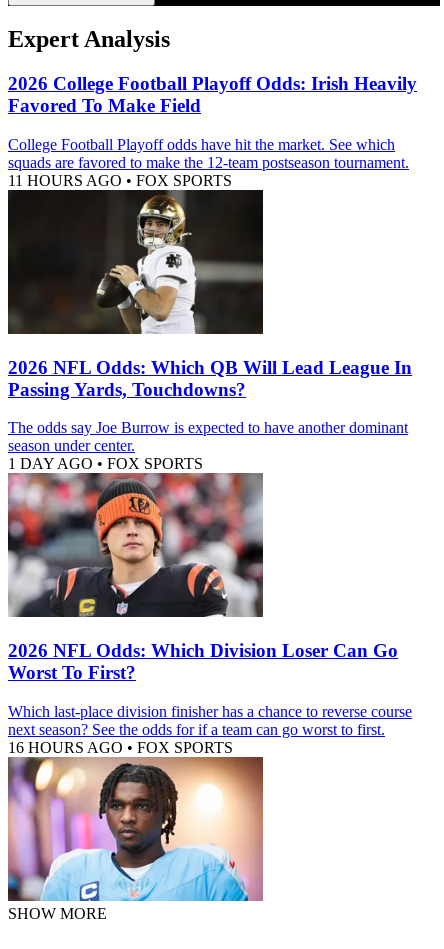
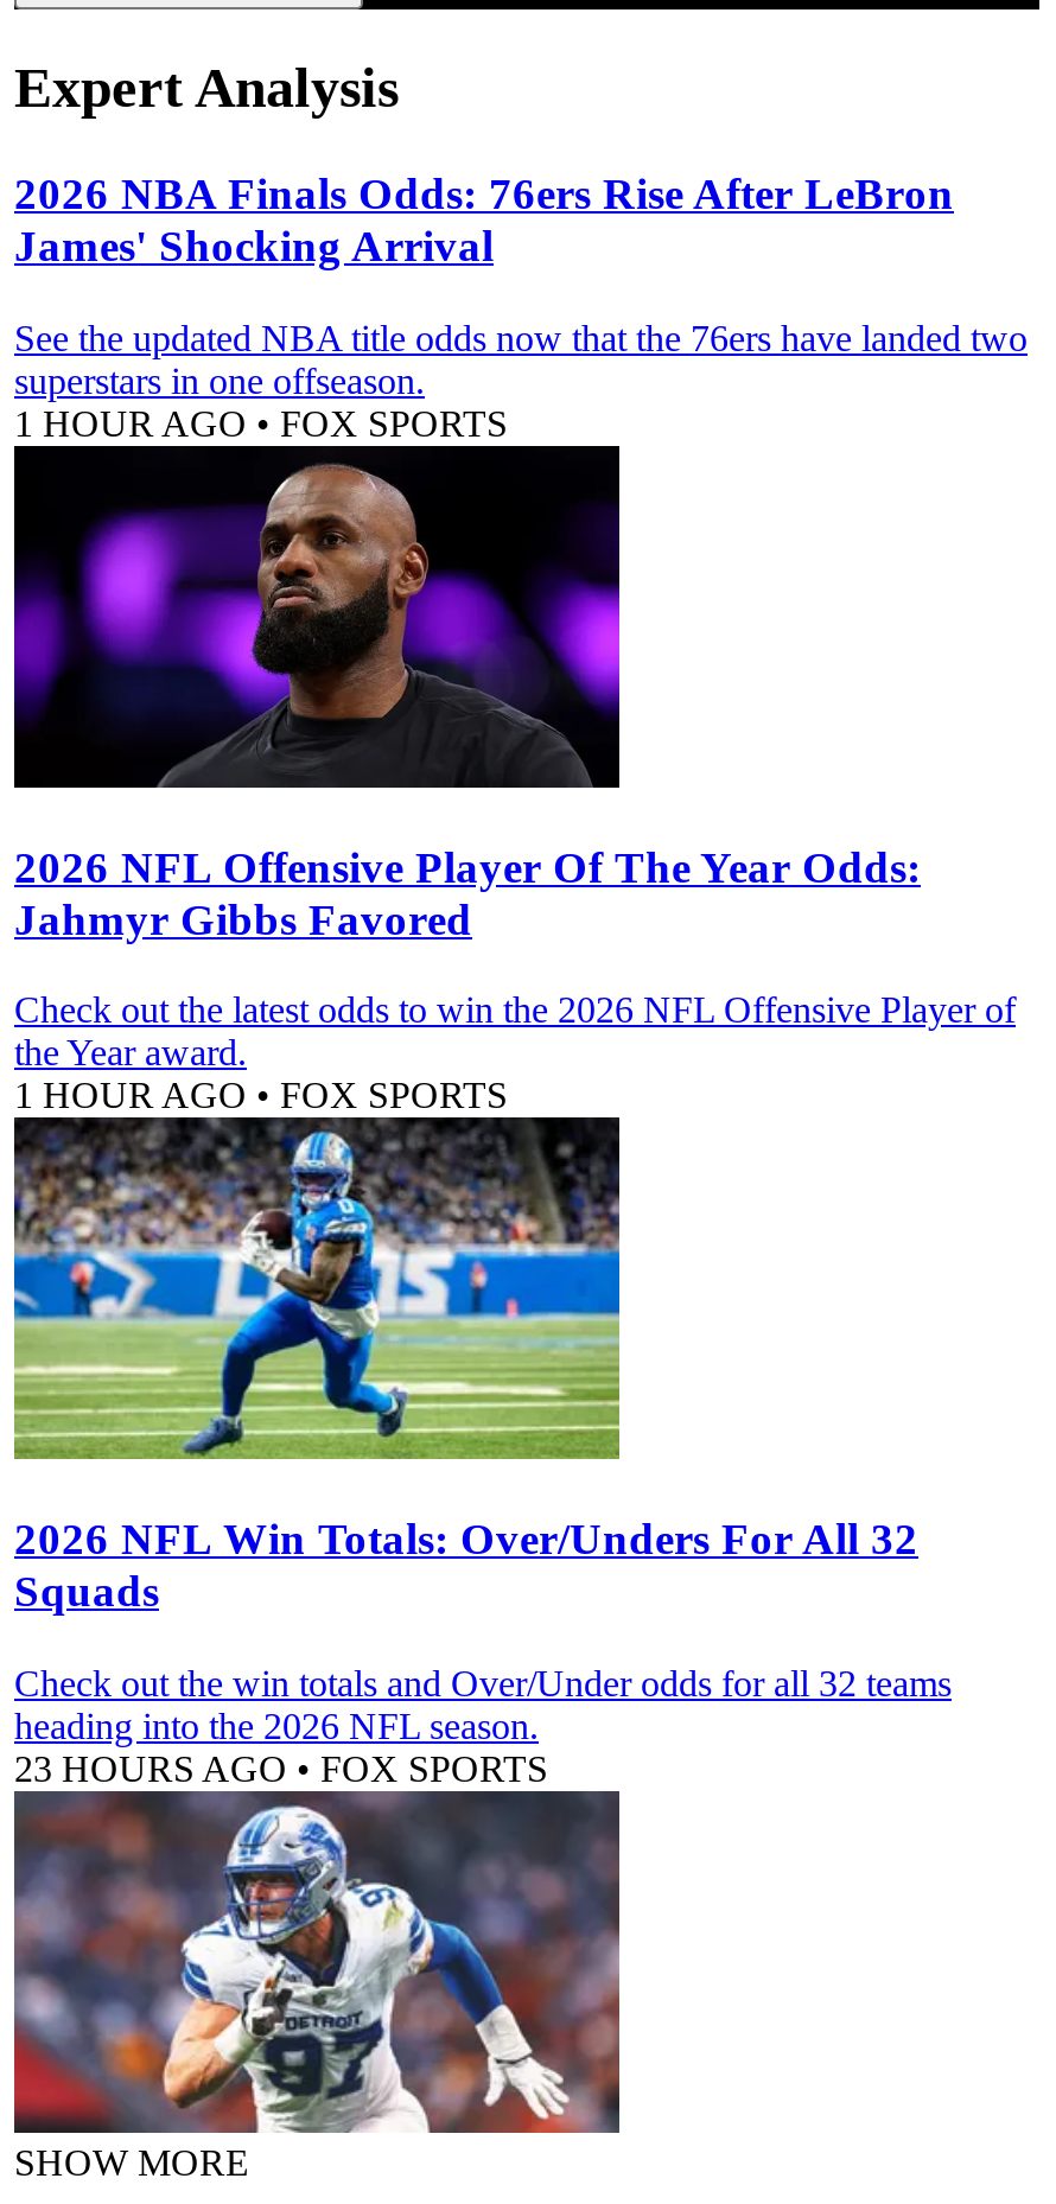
[8,73,417,116] 2026 College Football Playoff Odds: Irish Heavily | Favored To Make Field -> [14,169,954,271] 2026 NBA Finals Odds: 76ers Rise After LeBron | James' Shocking Arrival
[8,136,409,189] College Football Playoff odds have hit the market. See which | squads are favored to make the 12-team postseason tournament. | 11 HOURS AGO • FOX SPORTS -> [14,318,1028,443] See the updated NBA title odds now that the 76ers have landed two | superstars in one offseason. | 1 HOUR AGO • FOX SPORTS
[7,196,412,400] [image] | 2026 NFL Odds: Which QB Will Lead League In | Passing Yards, Touchdowns? -> [12,460,921,943] [image] | 2026 NFL Offensive Player Of The Year Odds: | Jahmyr Gibbs Favored
[7,419,408,618] [image] | The odds say Joe Burrow is expected to have another dominant | season under center. | 1 DAY AGO • FOX SPORTS -> [12,990,1016,1461] [image] | Check out the latest odds to win the 2026 NFL Offensive Player of | the Year award. | 1 HOUR AGO • FOX SPORTS
[8,640,398,683] 2026 NFL Odds: Which Division Loser Can Go | Worst To First? -> [14,1514,918,1616] 2026 NFL Win Totals: Over/Unders For All 32 | Squads
[8,703,412,756] Which last-place division finisher has a chance to reverse course | next season? See the odds for if a team can go worst to first. | 16 HOURS AGO • FOX SPORTS -> [14,1663,952,1788] Check out the win totals and Over/Under odds for all 32 teams | heading into the 2026 NFL season. | 23 HOURS AGO • FOX SPORTS
[7,757,264,902] [image] -> [12,1791,622,2135] [image]

